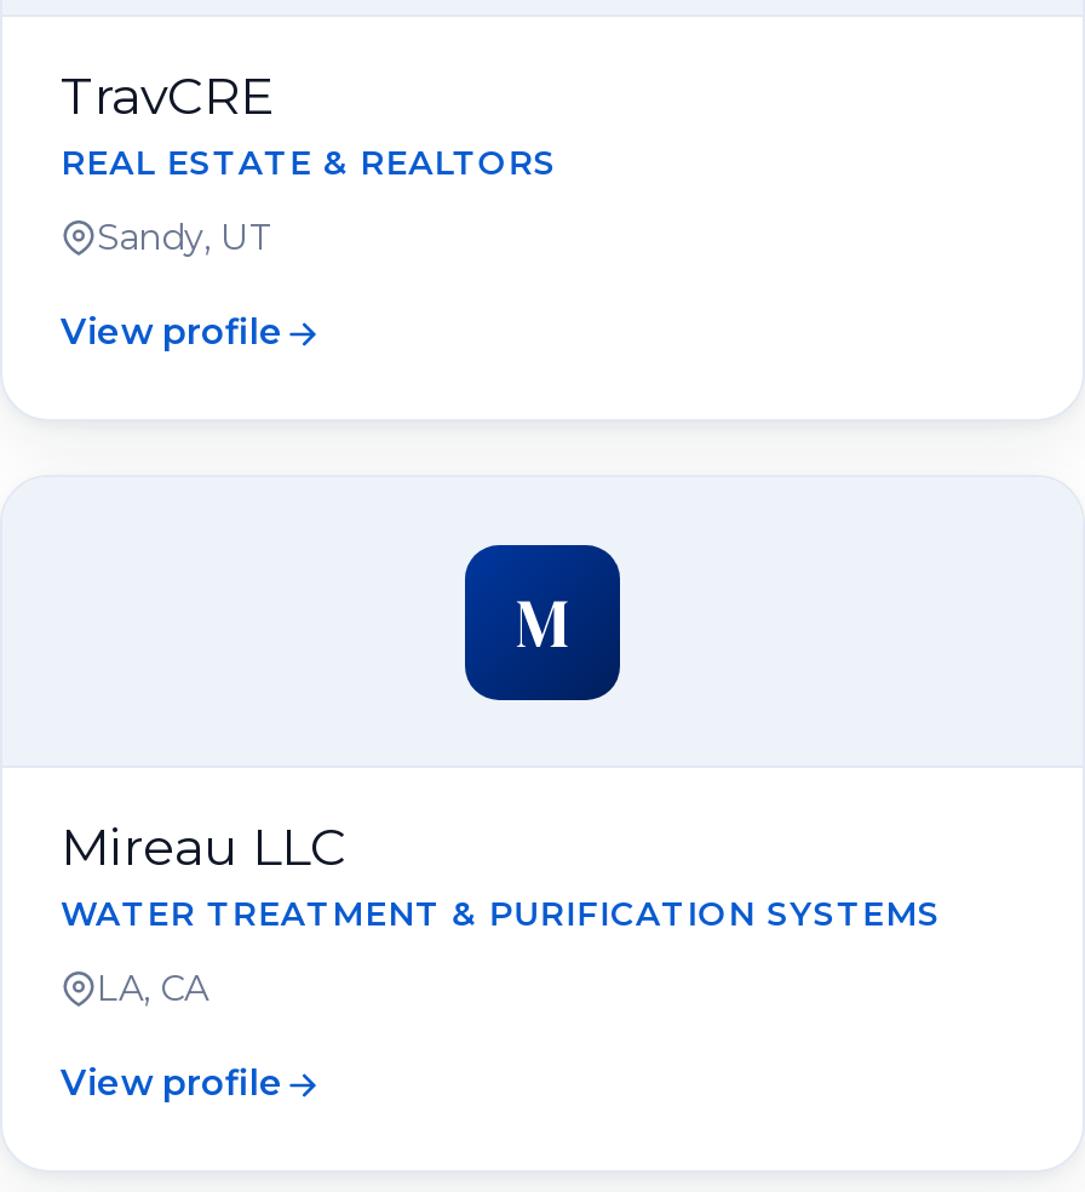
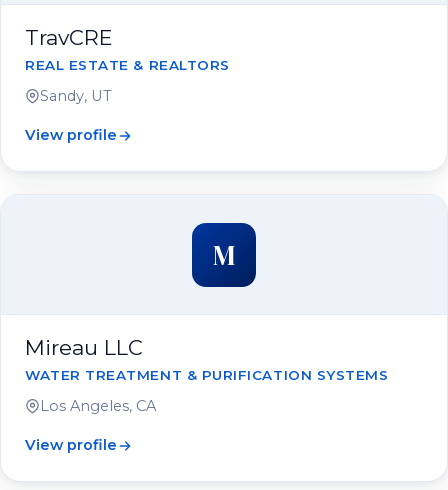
[97,967,208,1010] LA, CA -> [40,397,156,415] Los Angeles, CA

